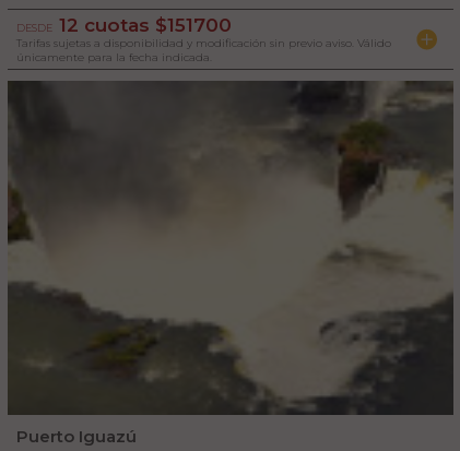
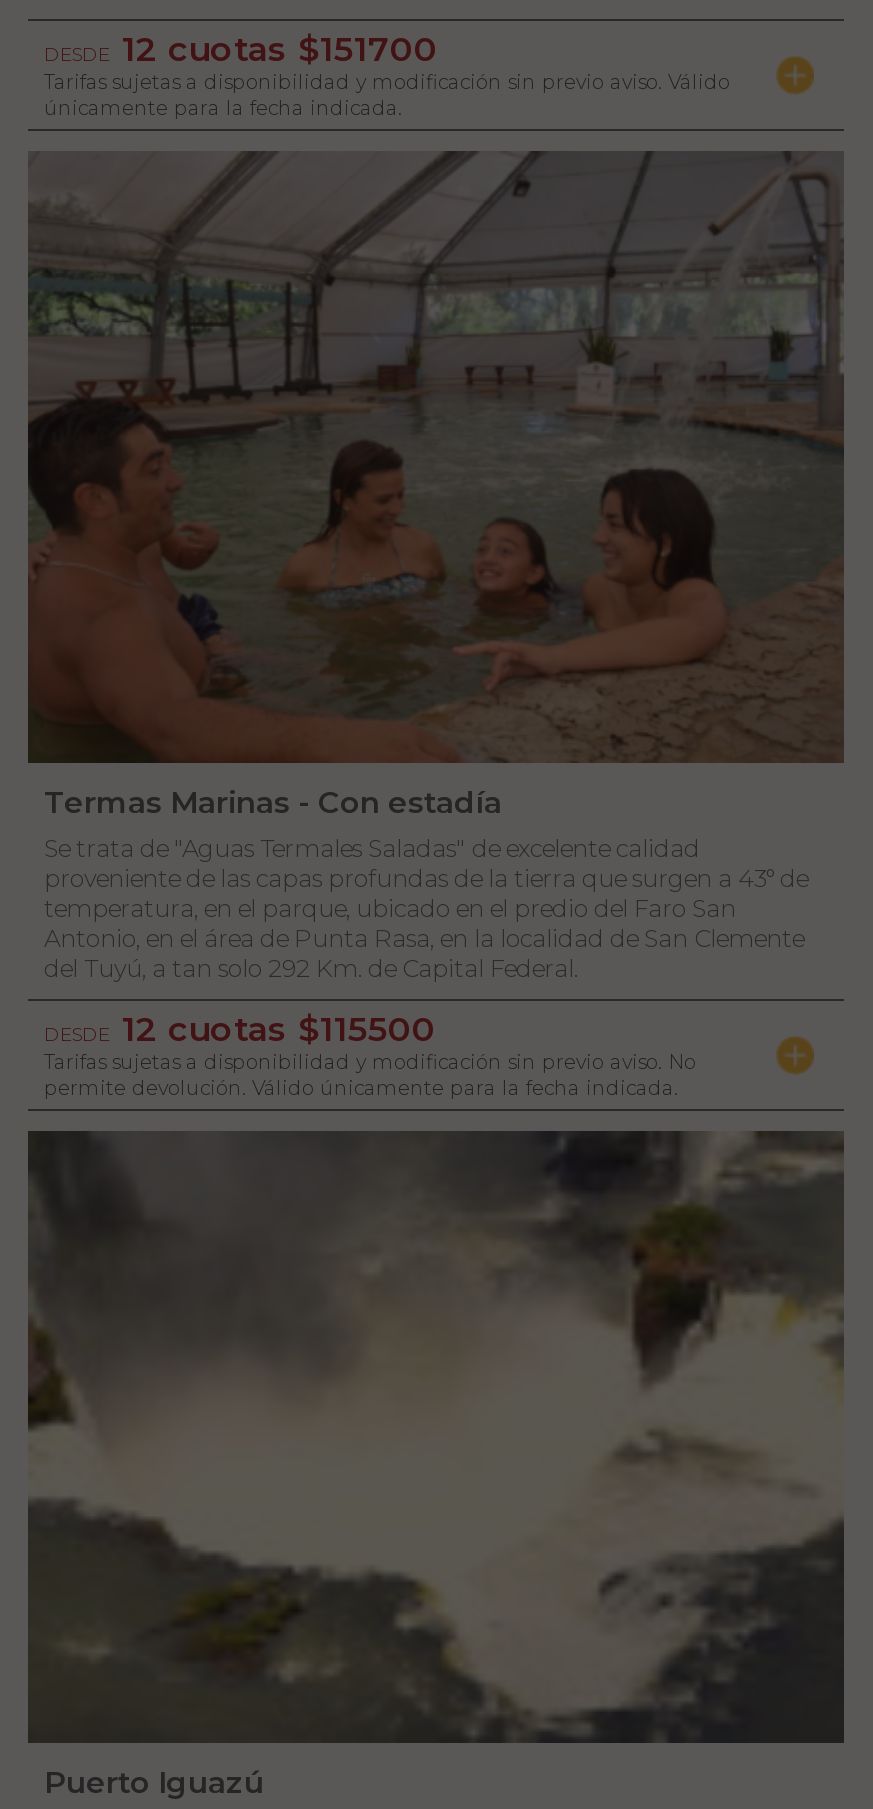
none -> [26,151,846,1101] [image] | Termas Marinas - Con estadía | Se trata de "Aguas Termales Saladas" de excelente calidad | proveniente de las capas profundas de la tierra que surgen a 43° de | temperatura, en el parque, ubicado en el predio del Faro San | Antonio, en el área de Punta Rasa, en la localidad de San Clemente | del Tuyú, a tan solo 292 Km. de Capital Federal. | DESDE 12 cuotas $115500 | Tarifas sujetas a disponibilidad y modificación sin previo aviso. No | permite devolución. Válido únicamente para la fecha indicada.

